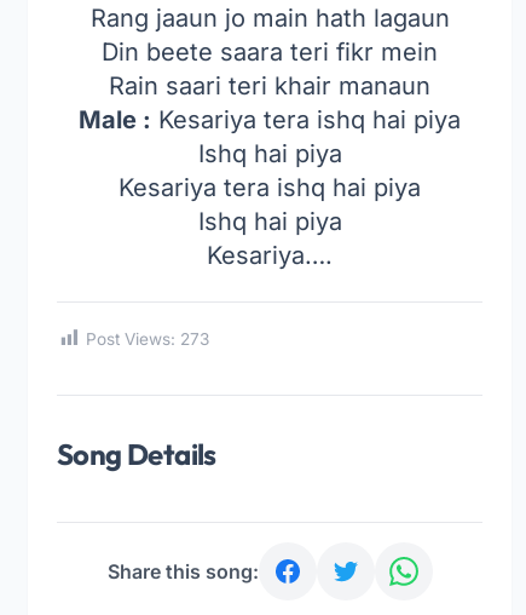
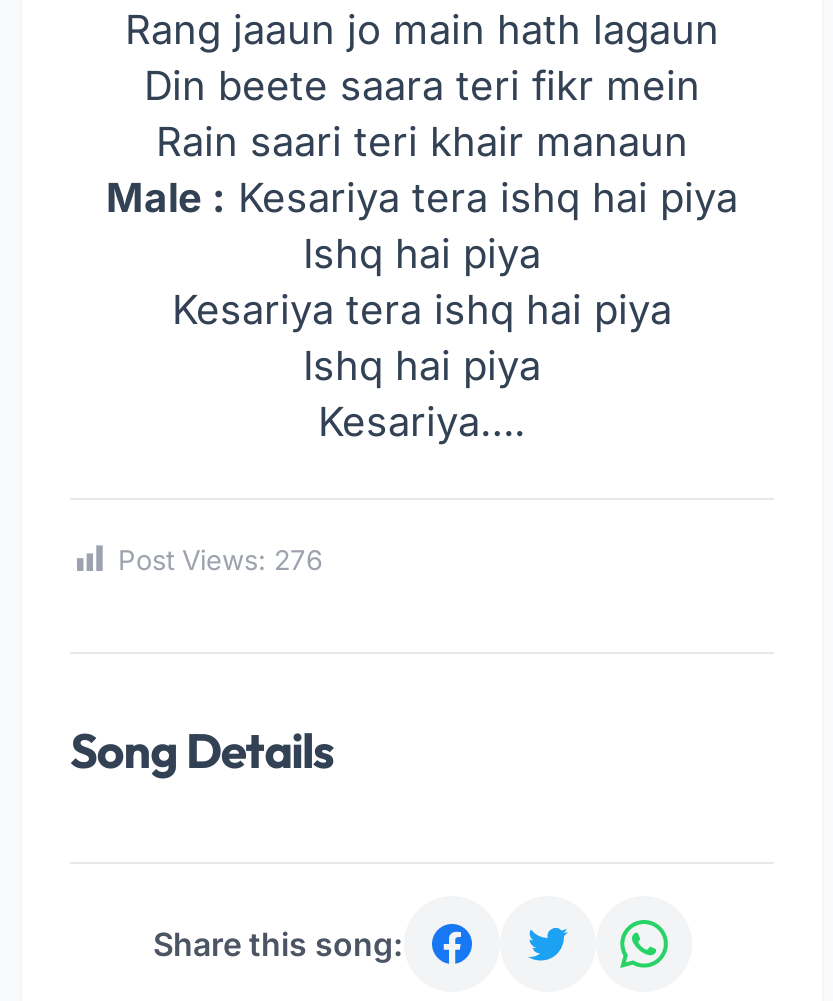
[86,329,209,349] Post Views: 273 -> [118,544,322,576] Post Views: 276

